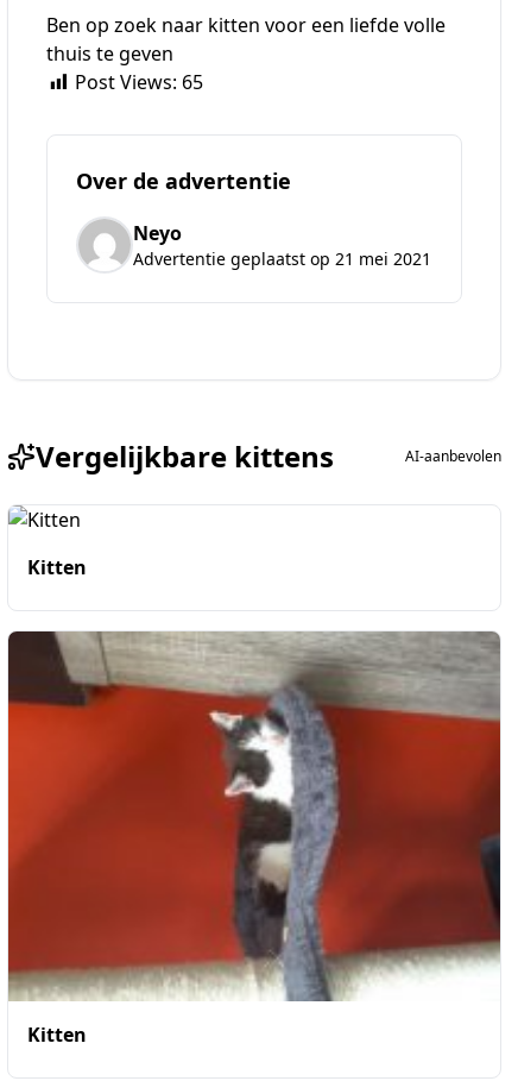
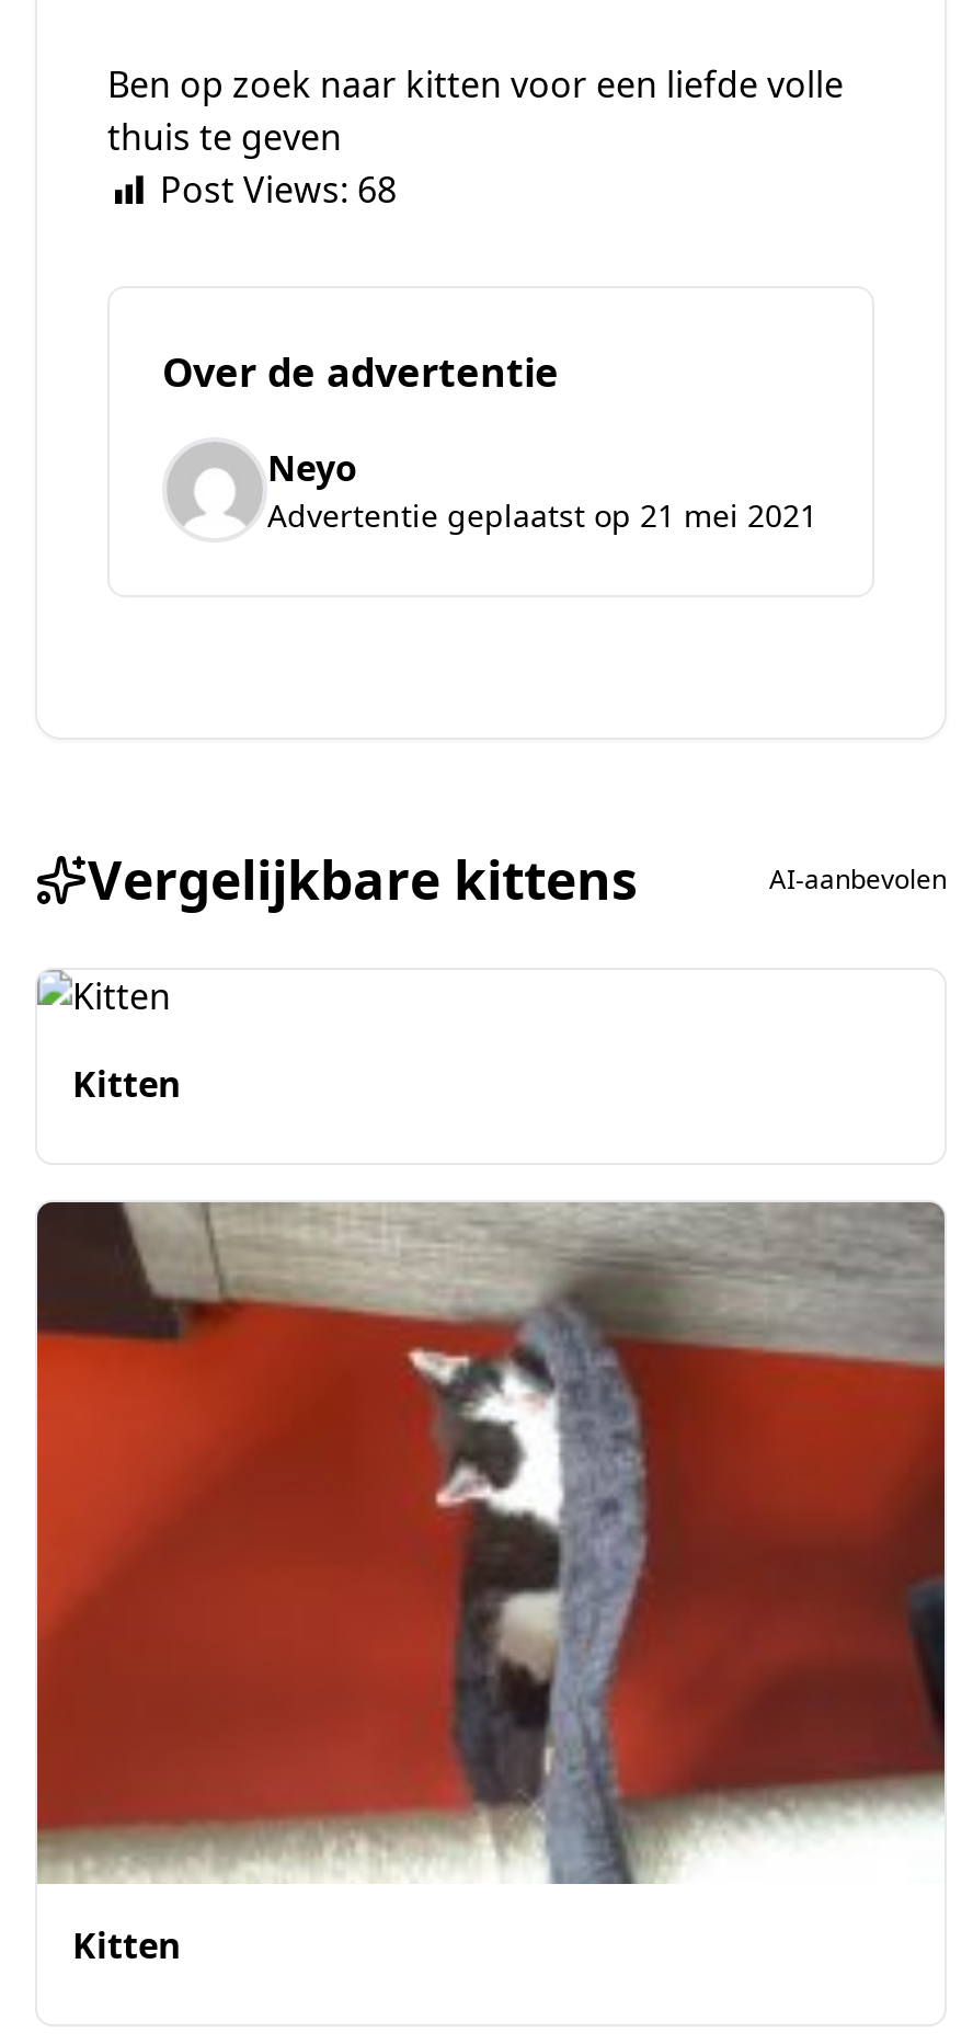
[75,69,203,95] Post Views: 65 -> [160,165,397,214] Post Views: 68

